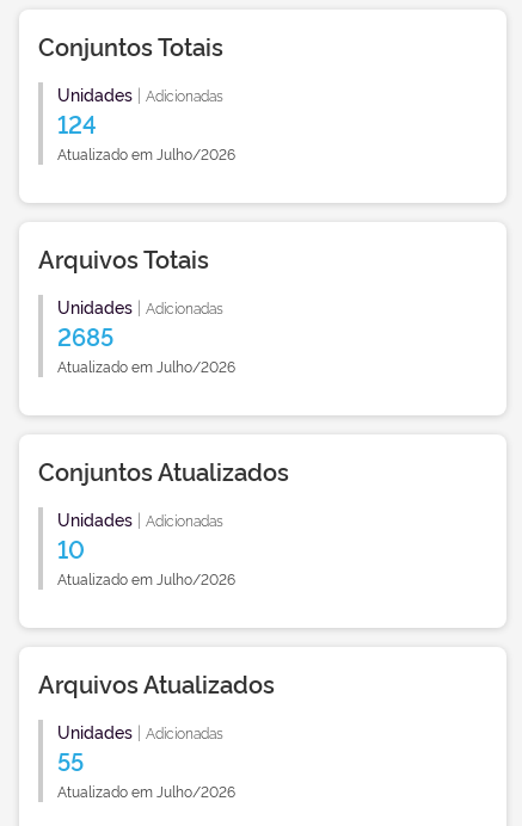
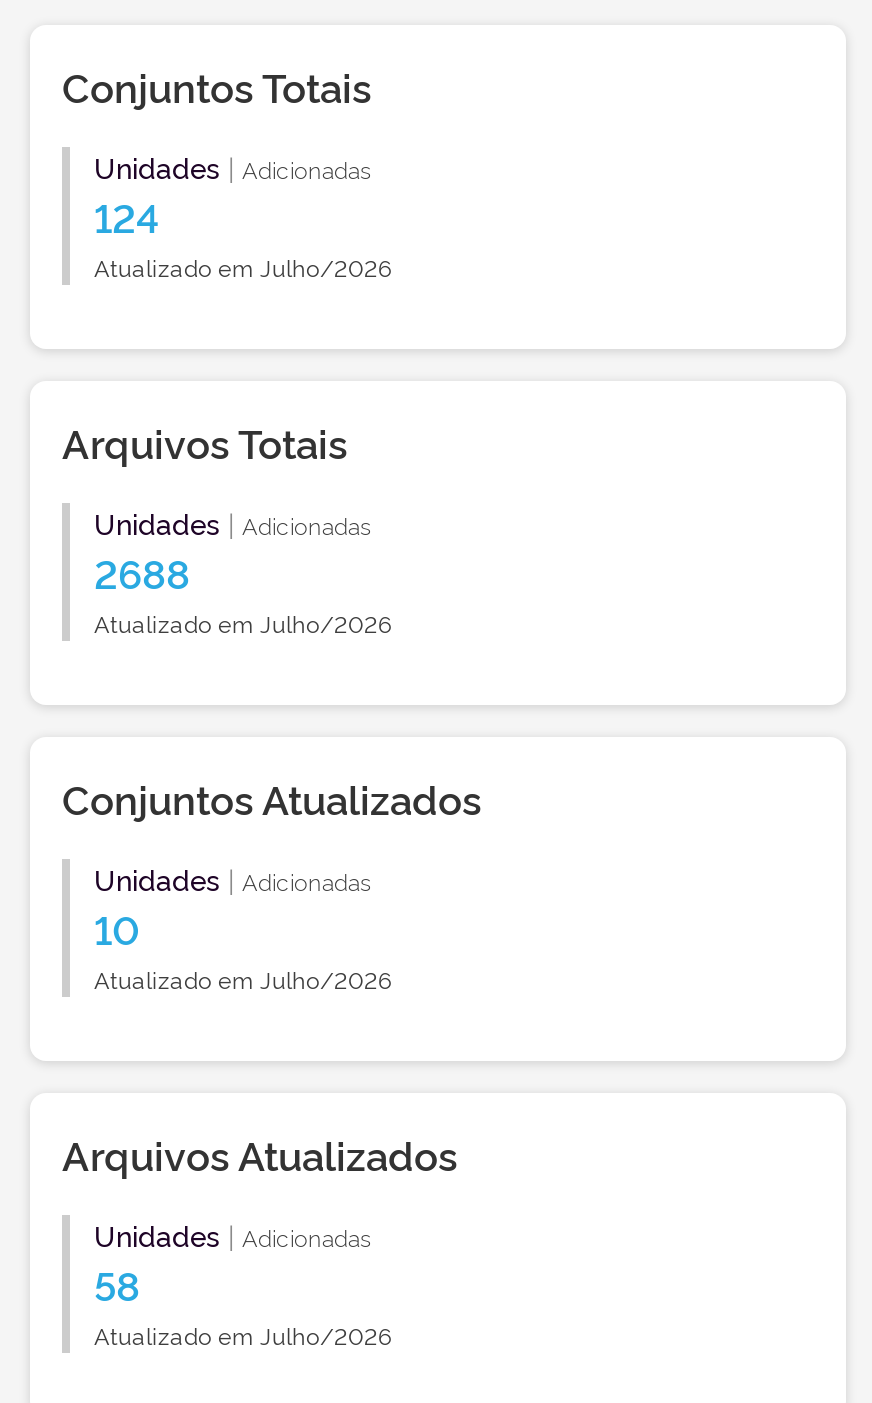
[57,318,113,352] 2685 -> [94,542,190,598] 2688
[57,743,84,776] 55 -> [94,1254,140,1310] 58

